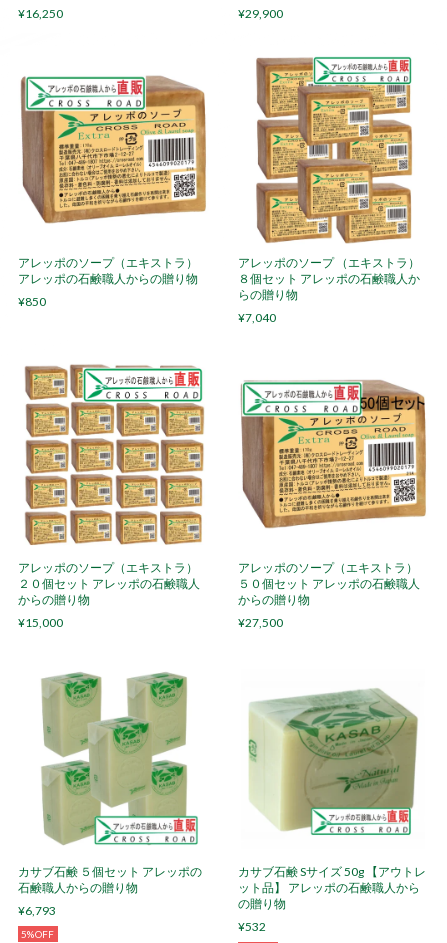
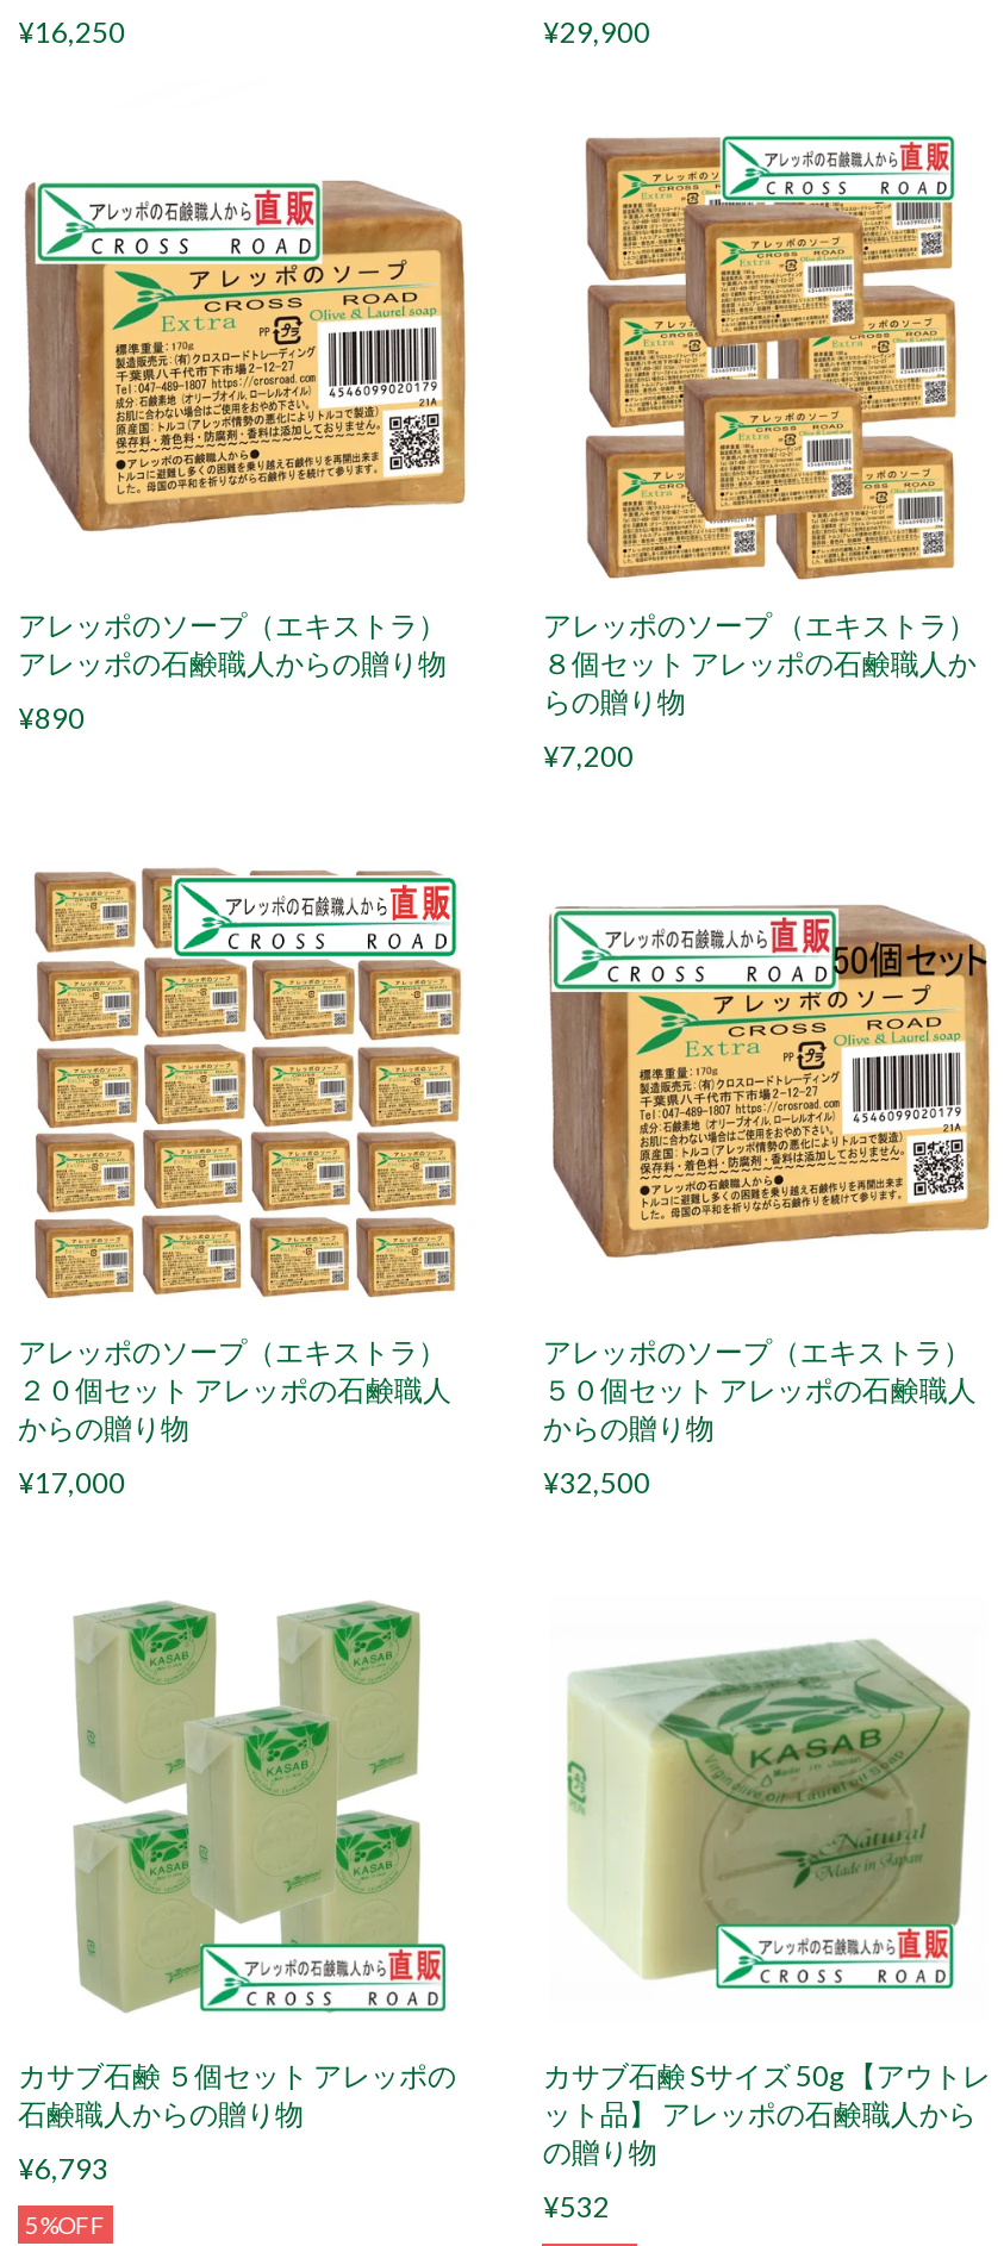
[18,294,46,309] ¥850 -> [18,701,85,737] ¥890
[238,310,276,325] ¥7,040 -> [543,740,633,775] ¥7,200
[18,615,63,630] ¥15,000 -> [18,1465,125,1500] ¥17,000
[238,615,283,630] ¥27,500 -> [543,1465,650,1500] ¥32,500

